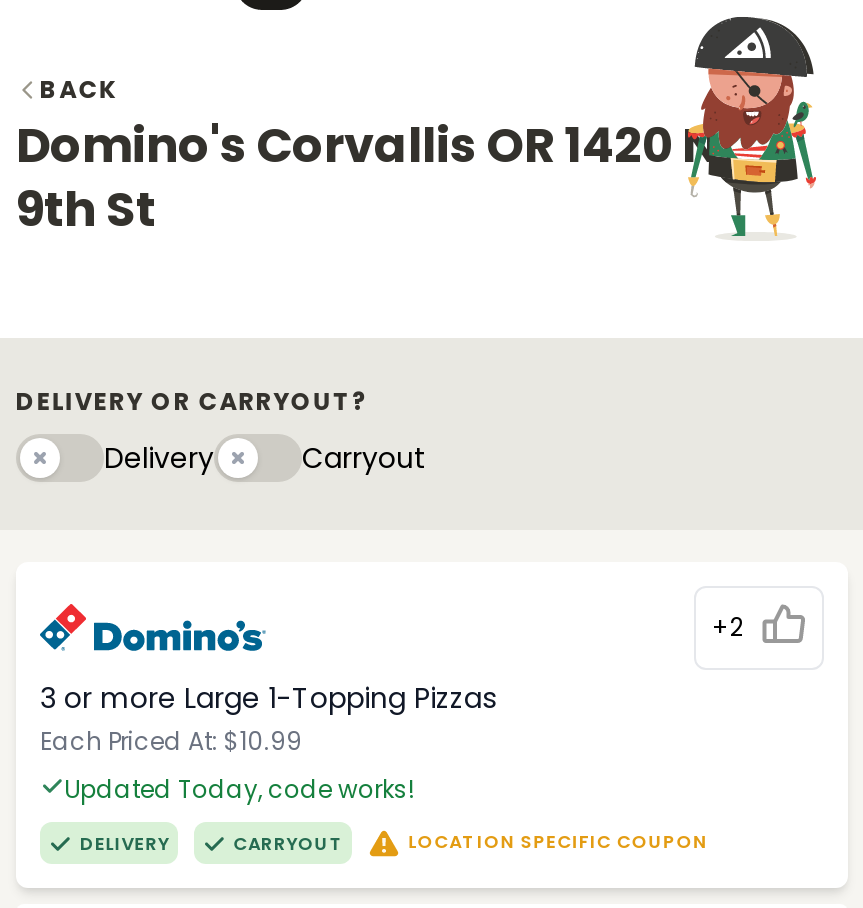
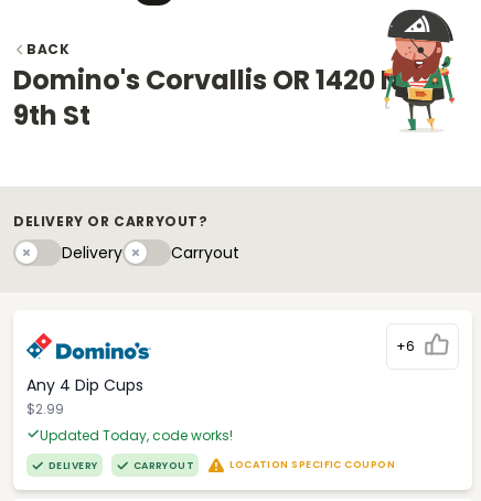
[712,610,744,644] +2 -> [396,337,415,355] +6
[40,678,496,758] 3 or more Large 1-Topping Pizzas | Each Priced At: $10.99 -> [26,374,143,418] Any 4 Dip Cups | $2.99

